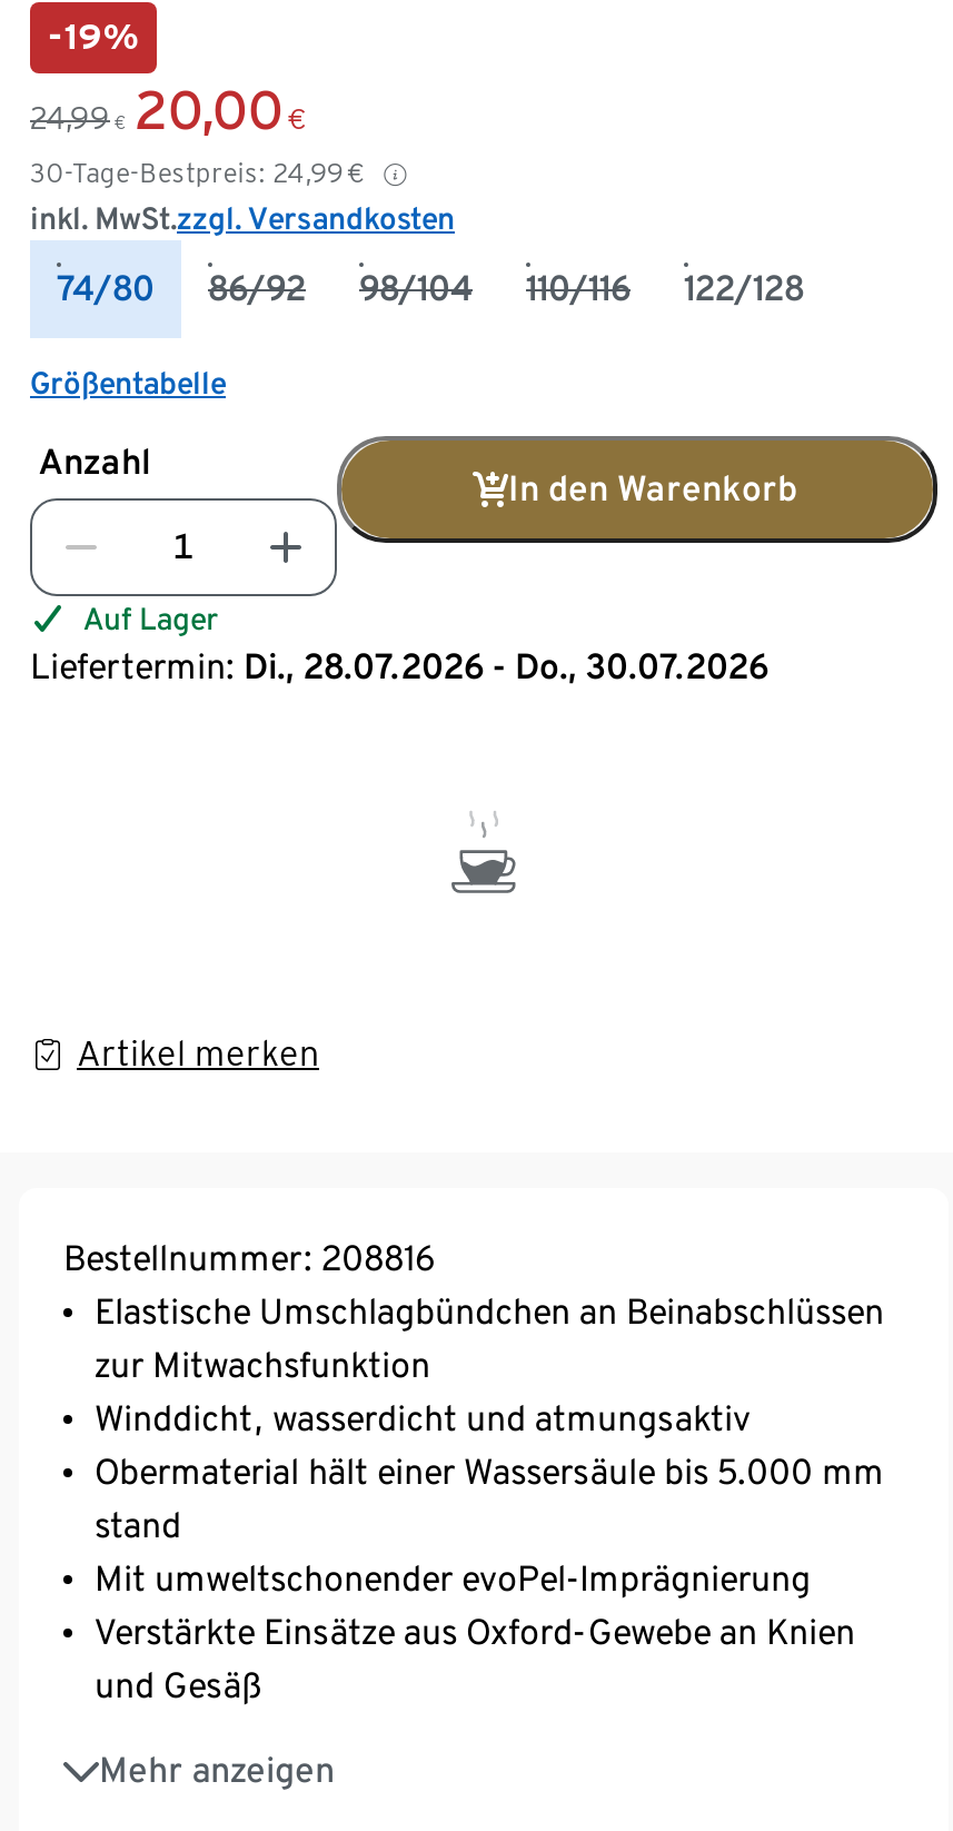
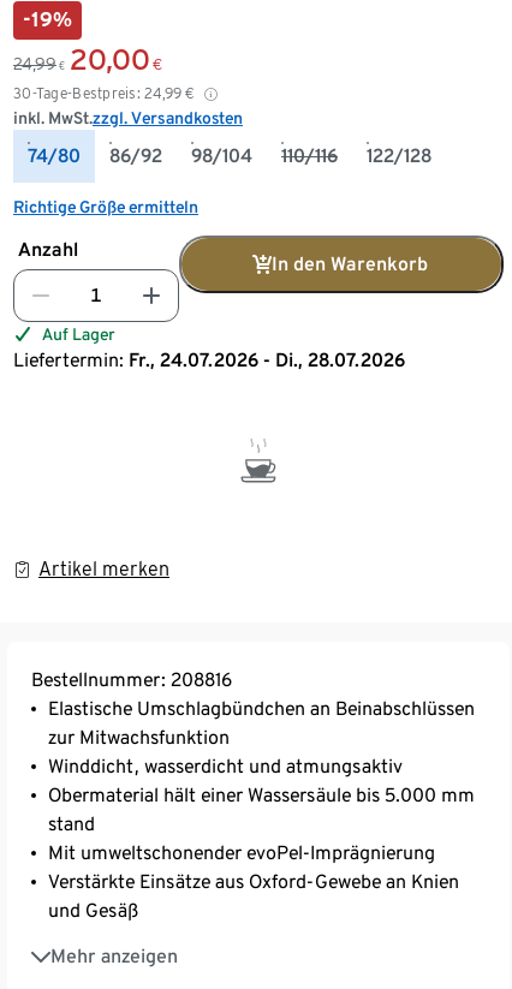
[30,364,226,400] Größentabelle -> [13,197,198,216] Richtige Größe ermitteln
[30,645,768,687] Liefertermin: Di., 28.07.2026 - Do., 30.07.2026 -> [13,348,405,371] Liefertermin: Fr., 24.07.2026 - Di., 28.07.2026

